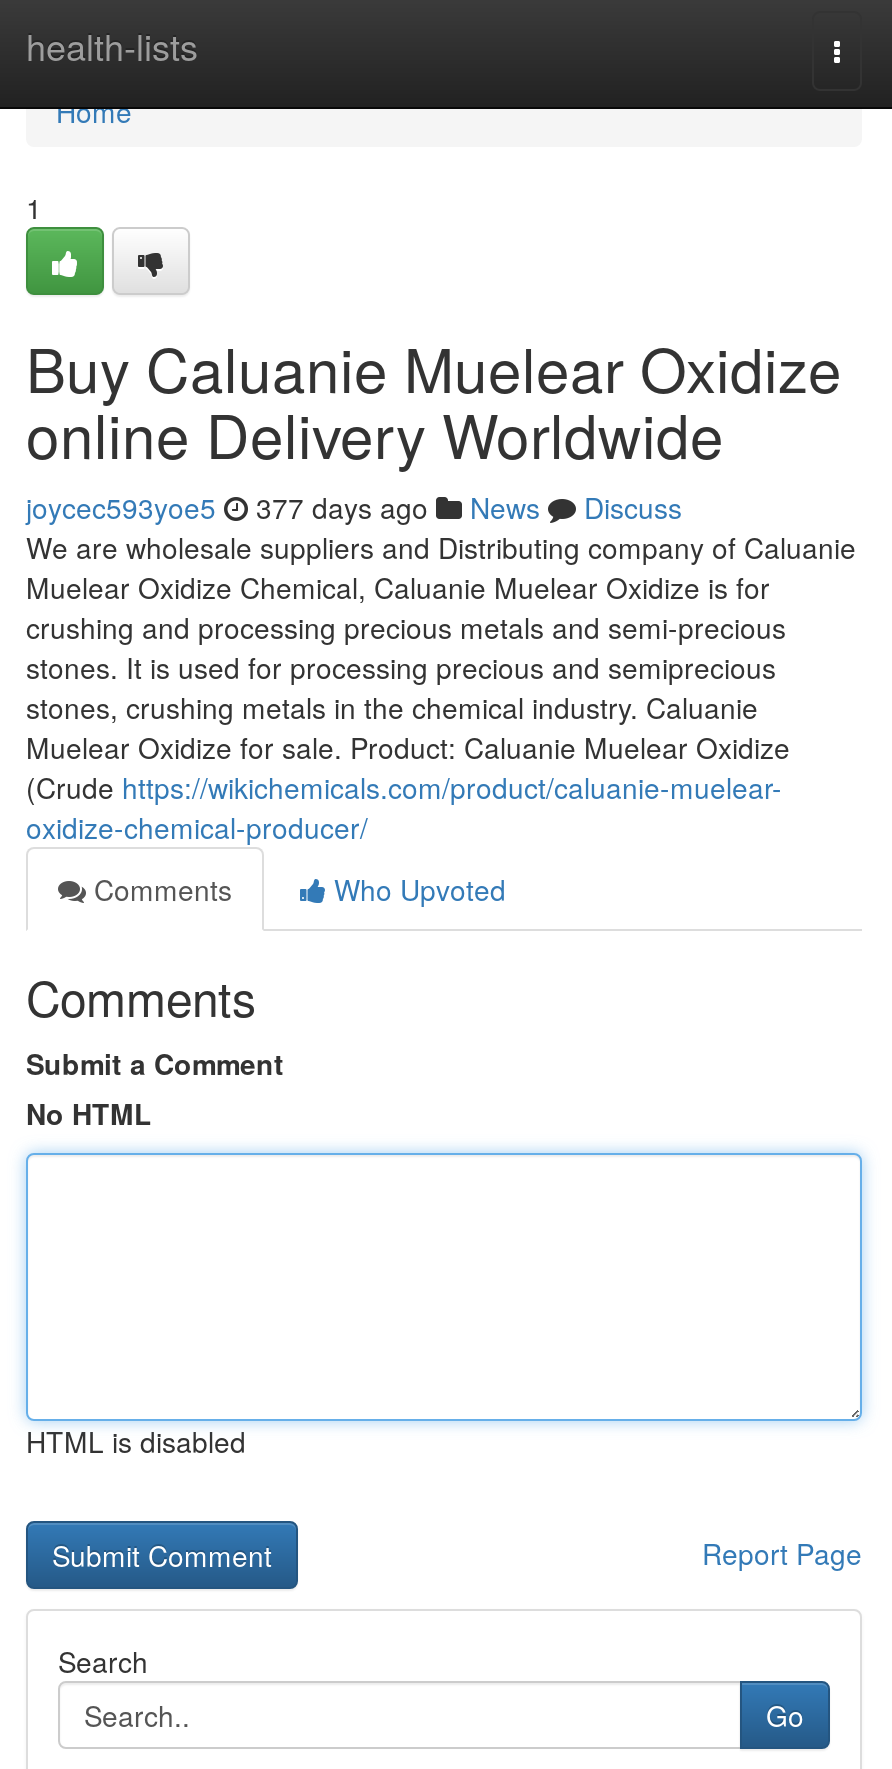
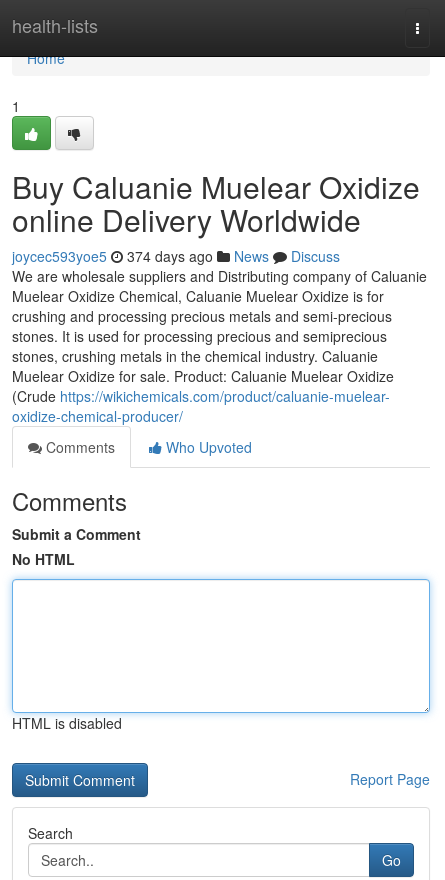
[26,487,682,527] joycec593yoe5 377 days ago News Discuss -> [12,246,340,266] joycec593yoe5 374 days ago News Discuss

